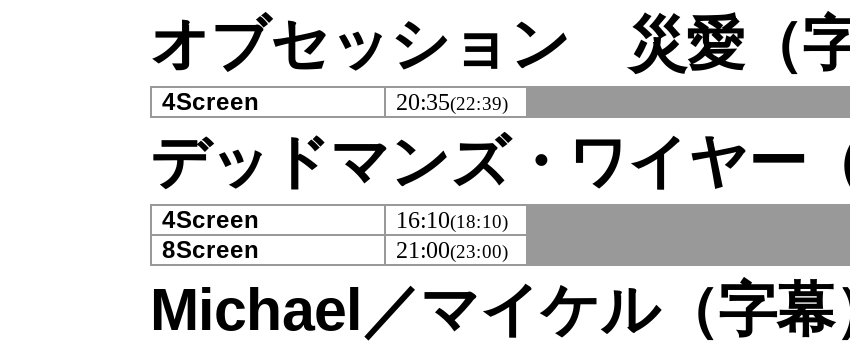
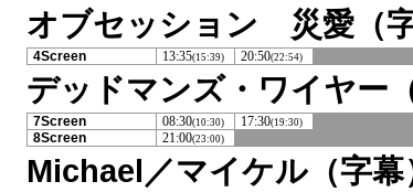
[396,88,508,116] 20:35(22:39) -> [162,48,303,64] 13:35(15:39) | 20:50(22:54)
[162,206,508,234] 4Screen | 16:10(18:10) -> [33,114,303,129] 7Screen | 08:30(10:30) | 17:30(19:30)

